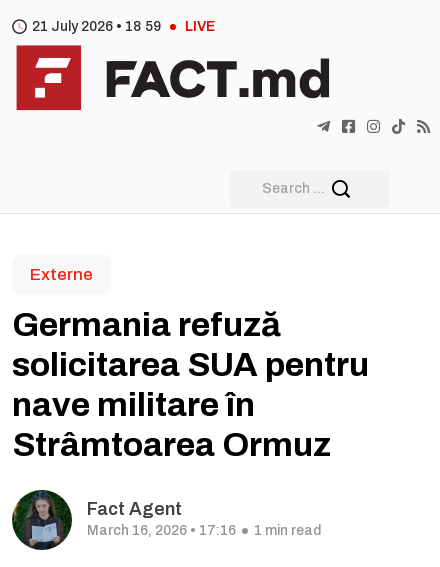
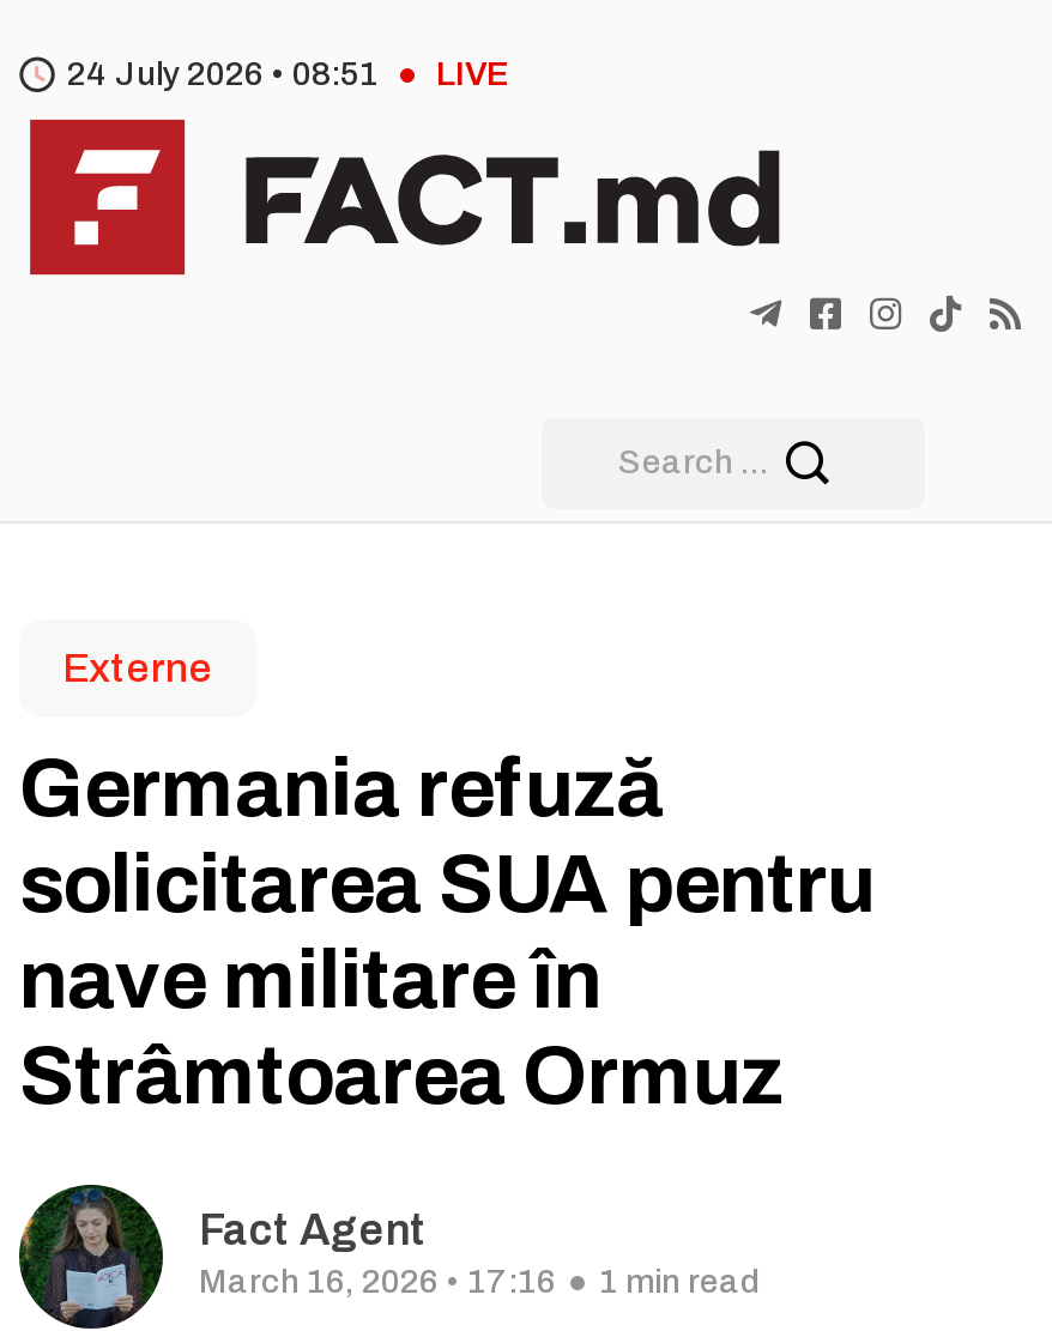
[32,19,215,34] 21 July 2026 • 18 59 LIVE -> [67,56,508,92] 24 July 2026 • 08 51 LIVE

